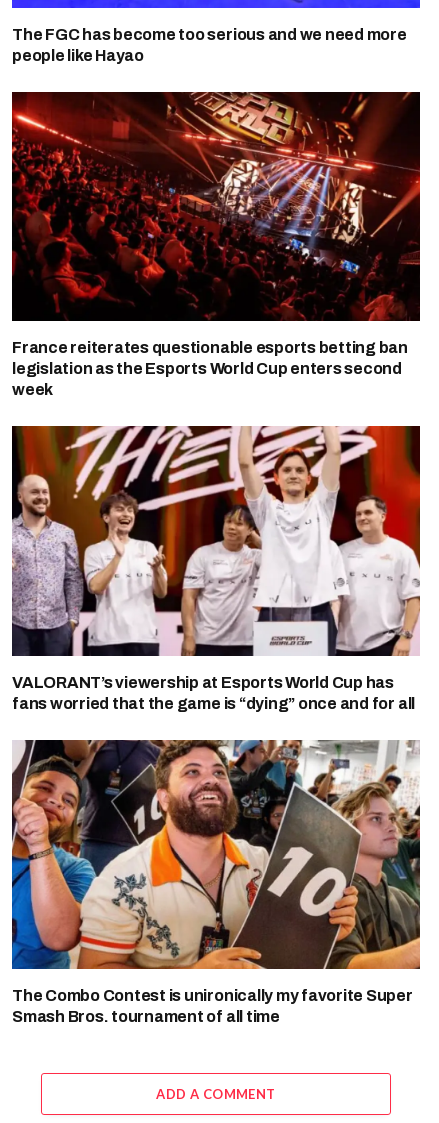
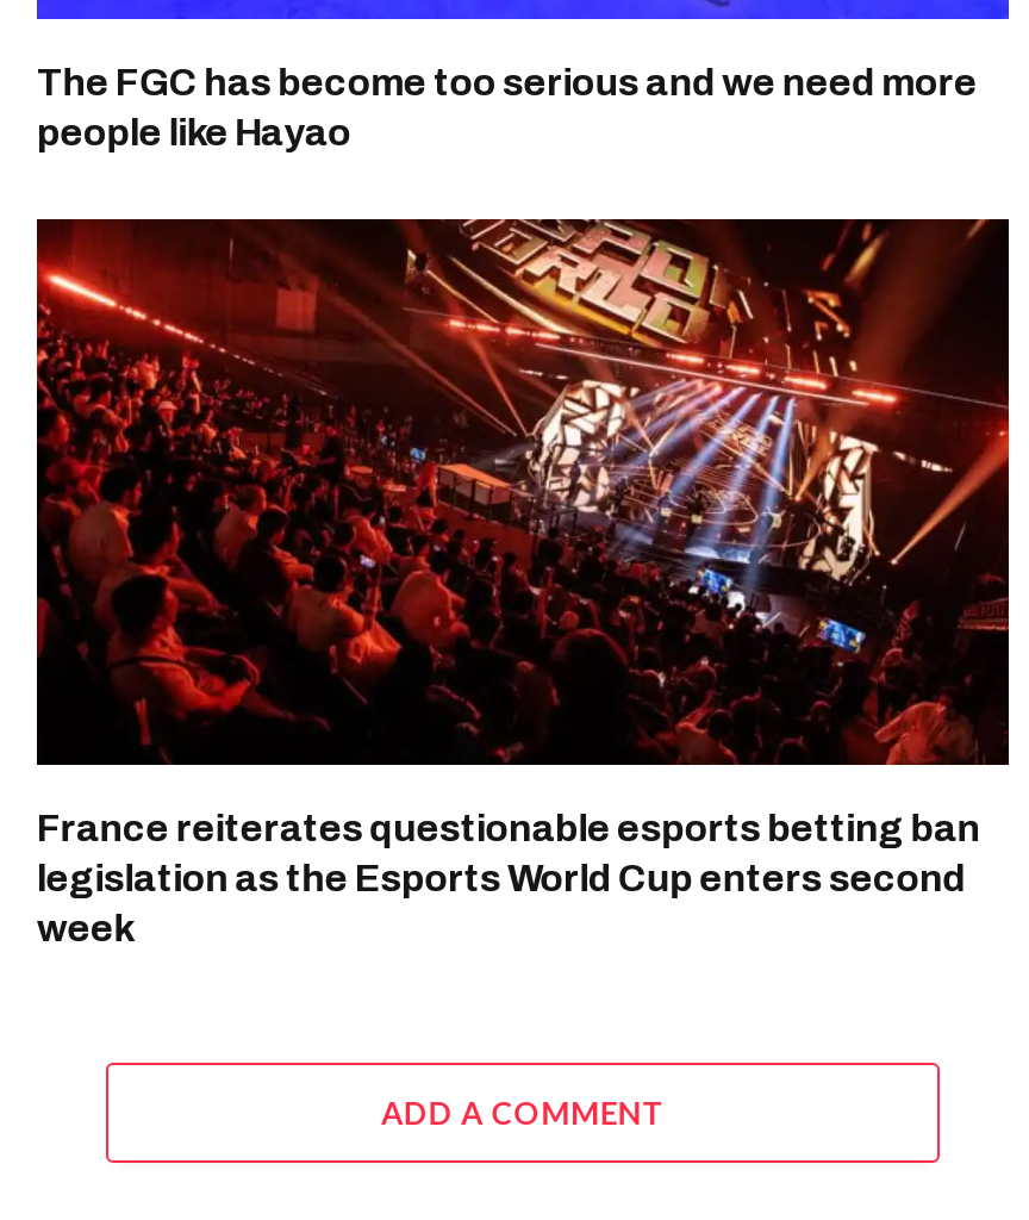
[11,425,421,712] [image] | VALORANT’s viewership at Esports World Cup has | fans worried that the game is “dying” once and for all -> none
[11,739,421,1025] [image] | The Combo Contest is unironically my favorite Super | Smash Bros. tournament of all time -> none

